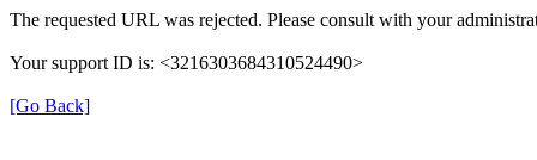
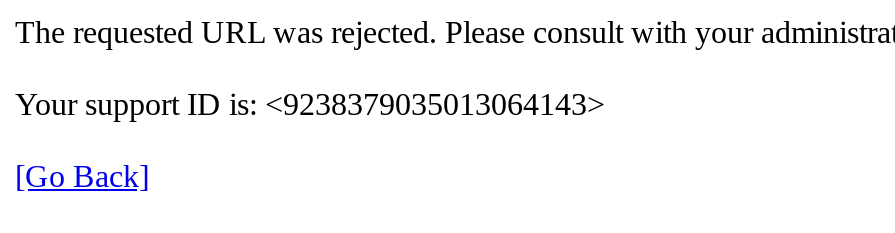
[10,53,363,73] Your support ID is: <3216303684310524490> -> [15,87,605,121] Your support ID is: <9238379035013064143>

